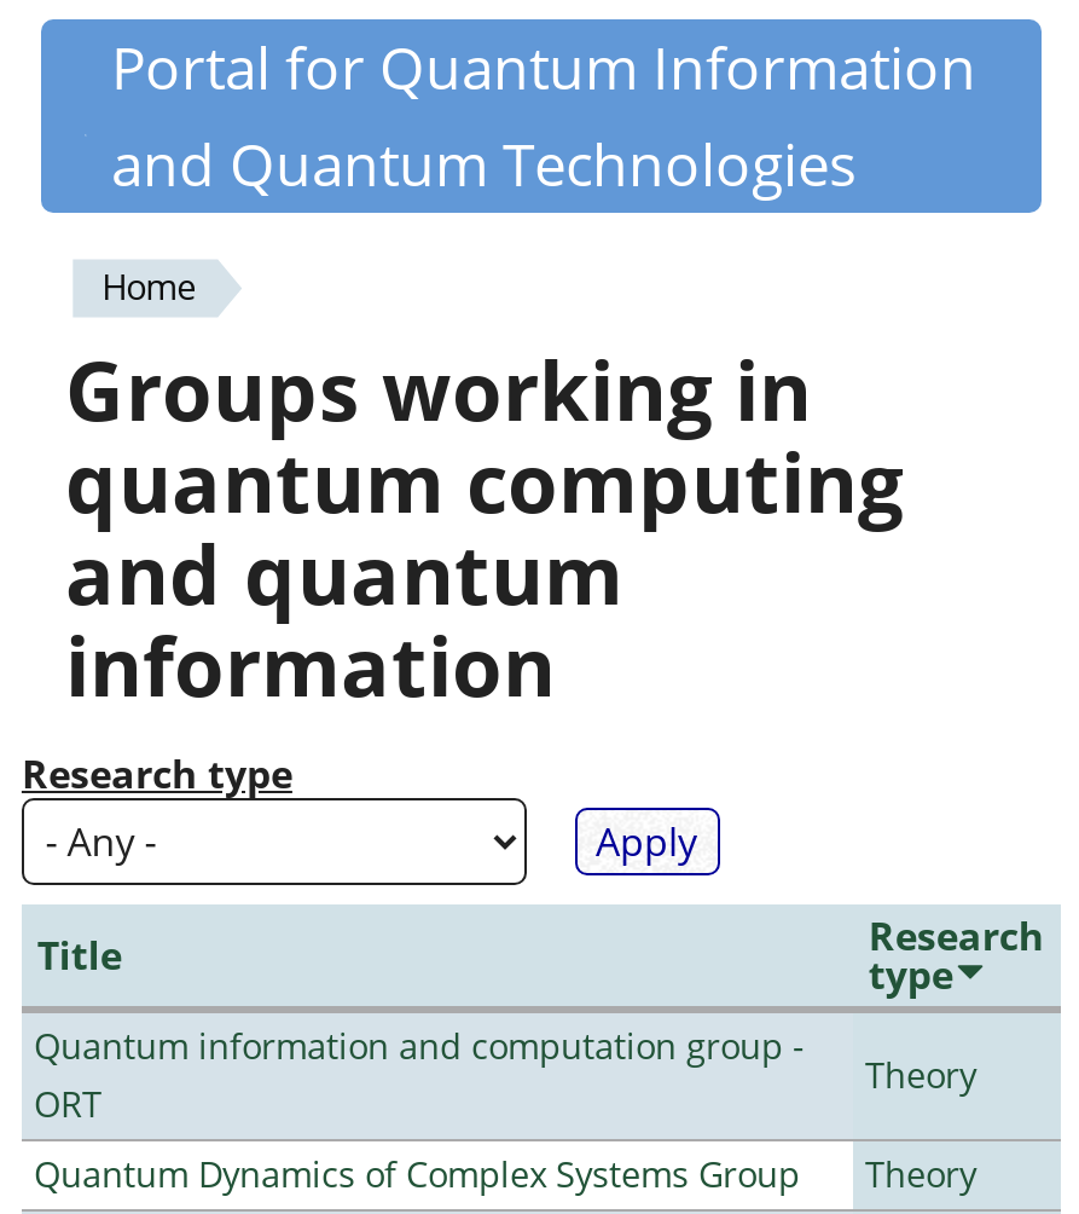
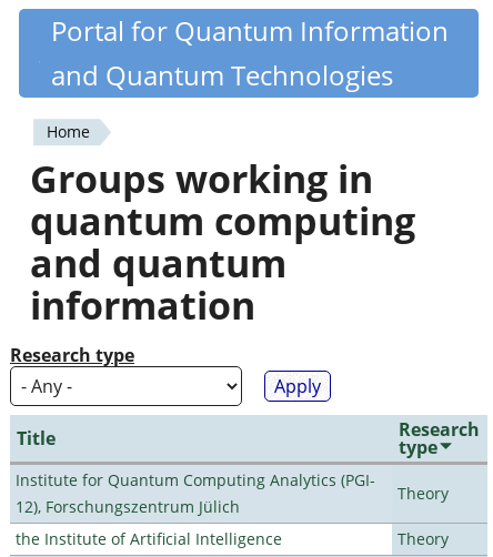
[34,1023,805,1127] Quantum information and computation group - | ORT -> [16,469,375,517] Institute for Quantum Computing Analytics (PGI- | 12), Forschungszentrum Jülich
[34,1151,800,1197] Quantum Dynamics of Complex Systems Group -> [16,528,282,549] the Institute of Artificial Intelligence

